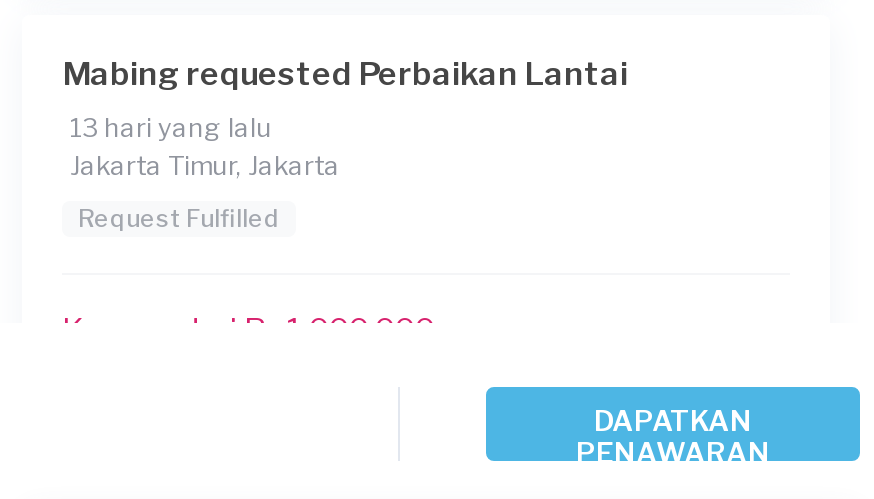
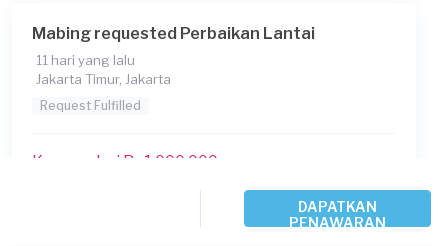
[70,111,272,143] 13 hari yang lalu -> [36,52,135,68] 11 hari yang lalu

